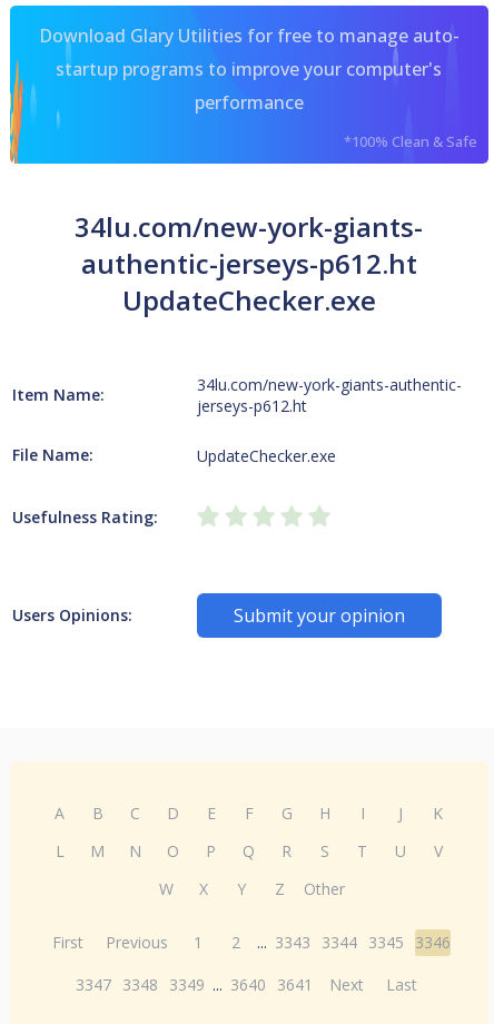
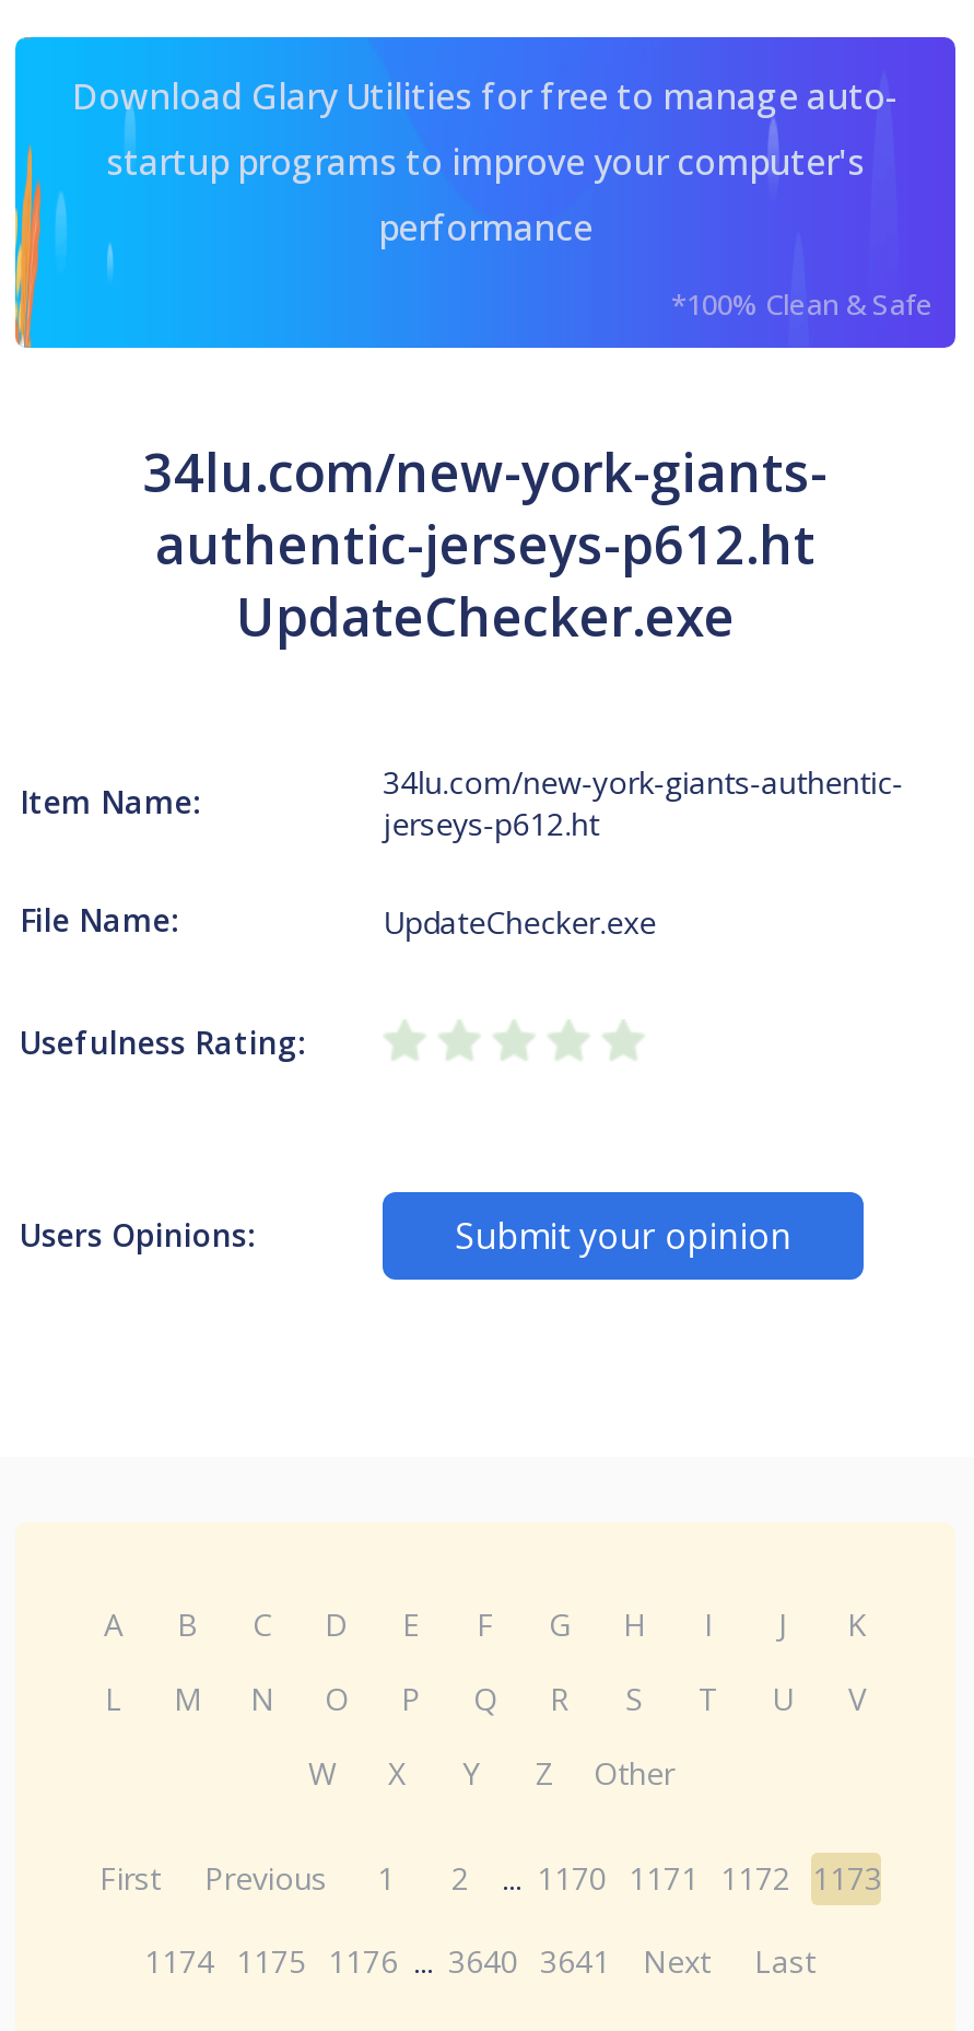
[53,932,451,953] First Previous 1 2 ... 3343 3344 3345 3346 -> [99,1857,882,1899] First Previous 1 2 ... 1170 1171 1172 1173
[76,974,417,995] 3347 3348 3349 ... 3640 3641 Next Last -> [144,1940,815,1982] 1174 1175 1176 ... 3640 3641 Next Last

